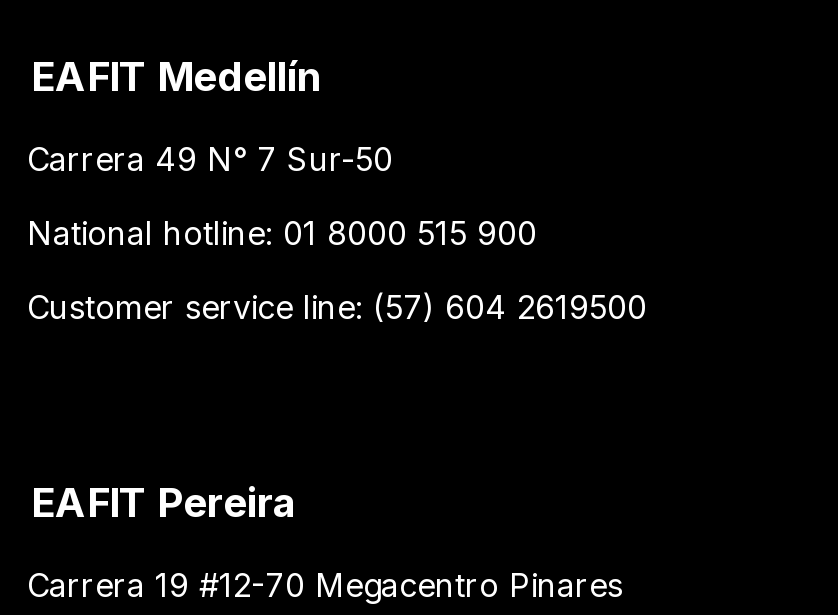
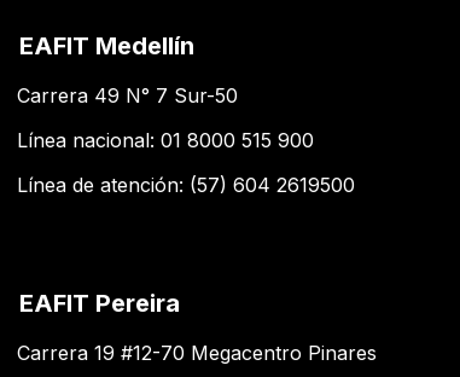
[27,213,537,253] National hotline: 01 8000 515 900 -> [17,128,314,152] Línea nacional: 01 8000 515 900
[27,287,647,327] Customer service line: (57) 604 2619500 -> [17,173,355,197] Línea de atención: (57) 604 2619500

